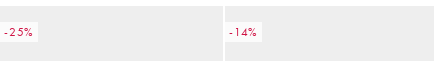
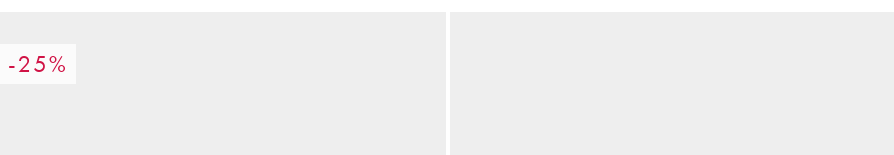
[229,24,258,40] -14% -> none

